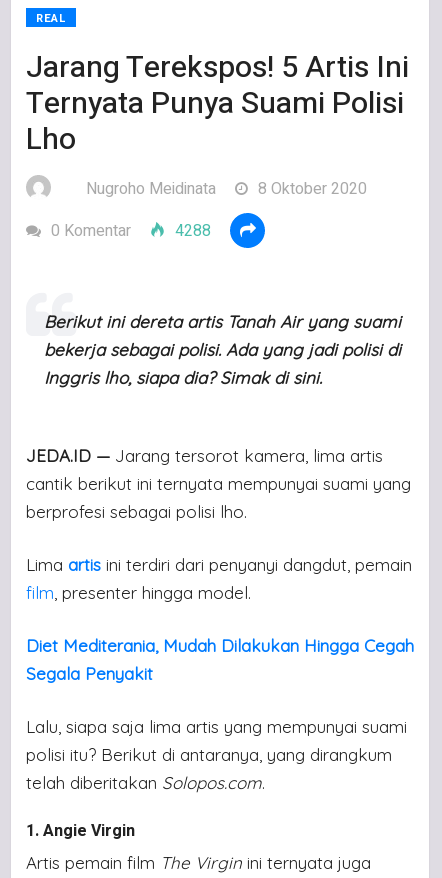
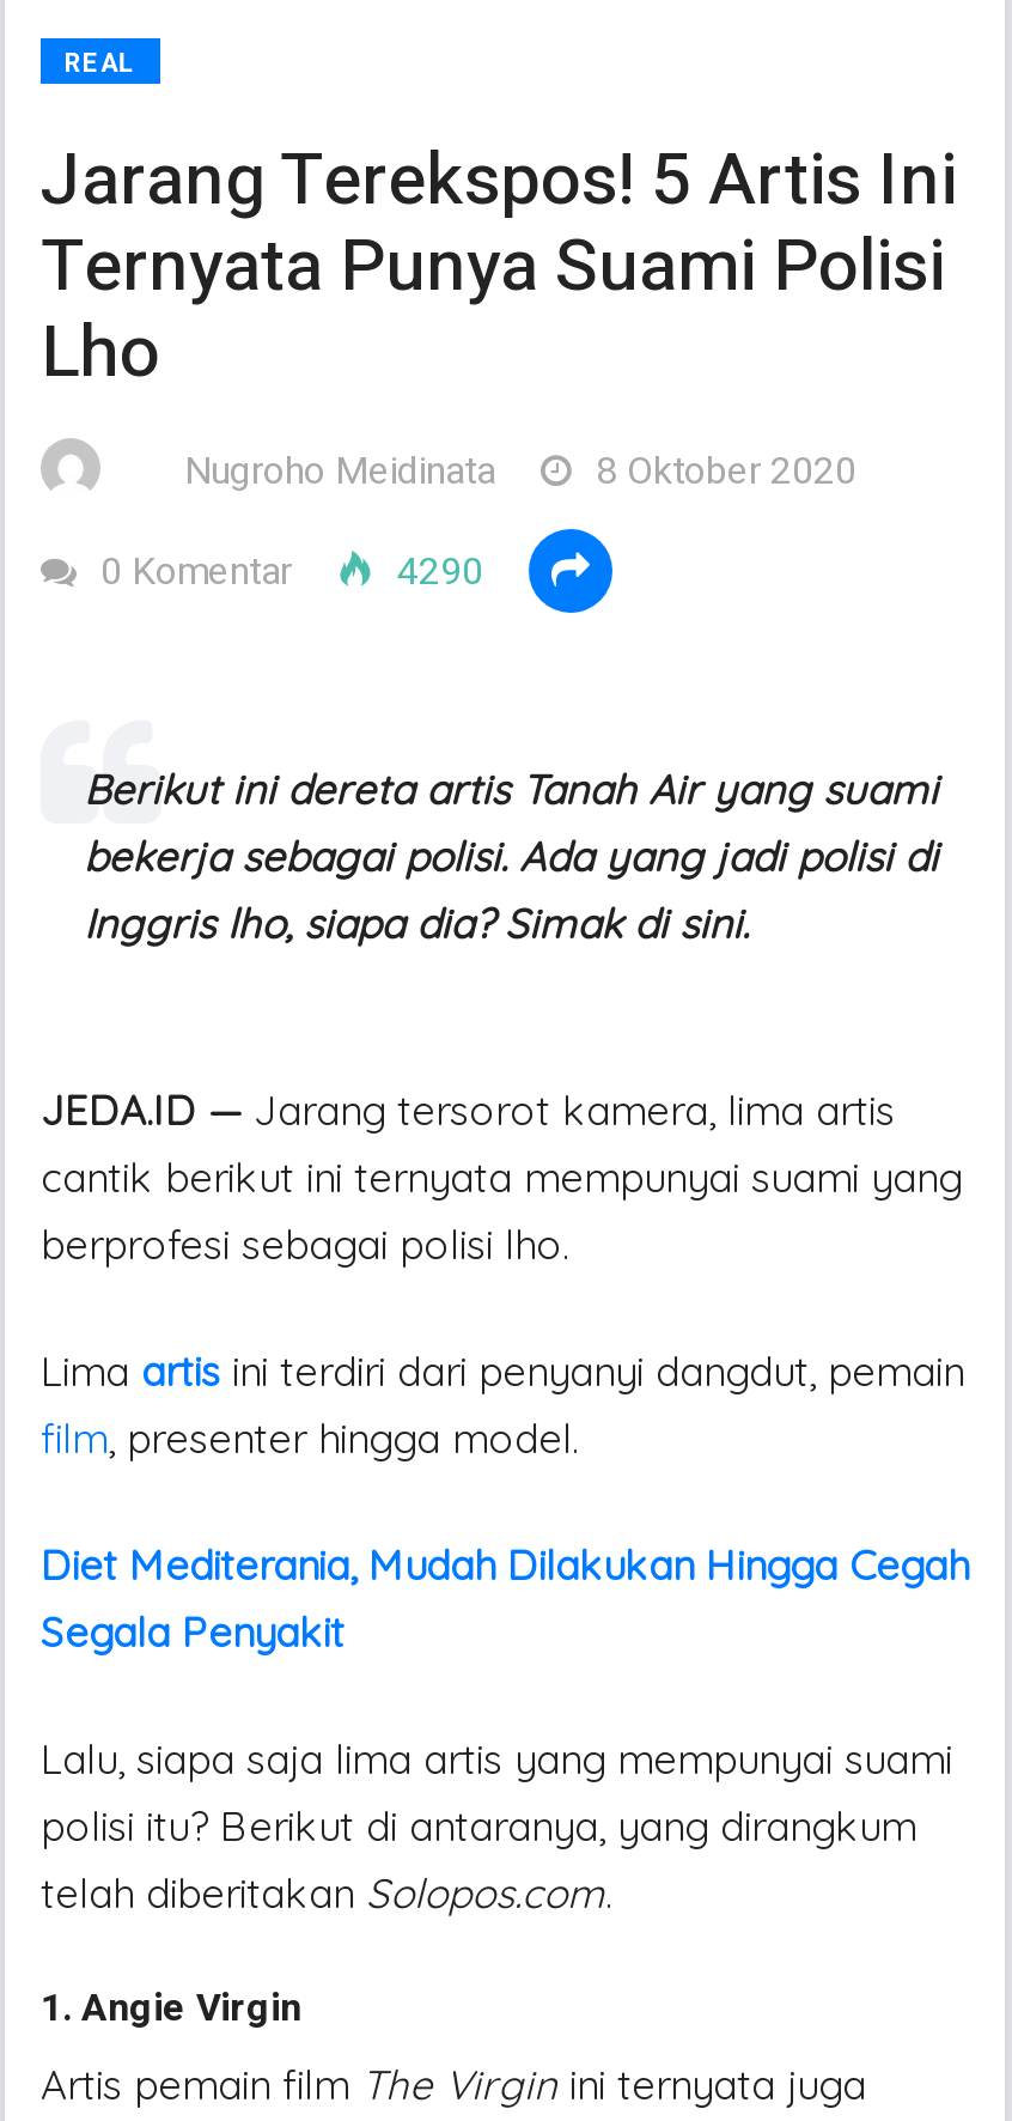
[51,219,211,243] 0 Komentar 4288 -> [100,543,483,601] 0 Komentar 4290

